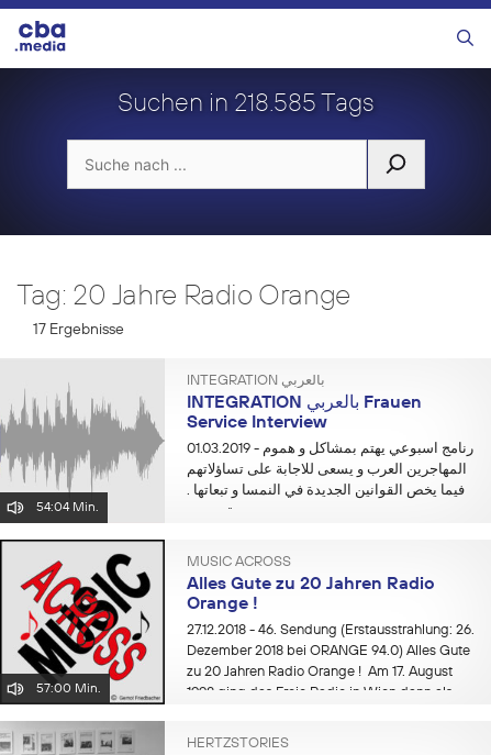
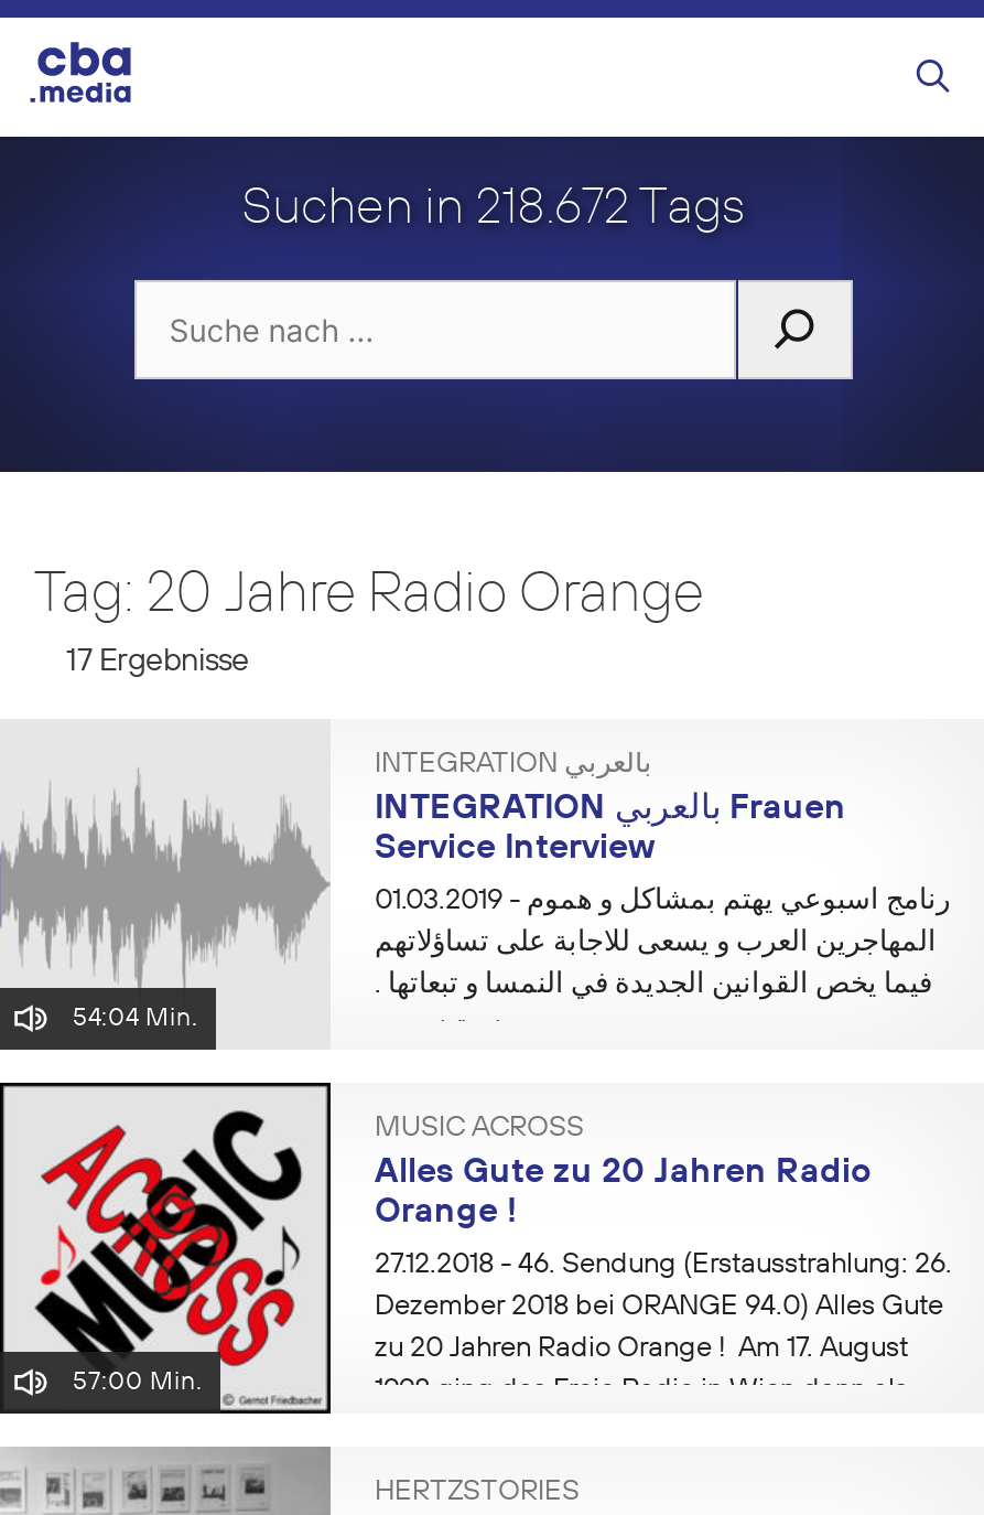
[118,87,375,120] Suchen in 218.585 Tags -> [241,174,746,240] Suchen in 218.672 Tags

